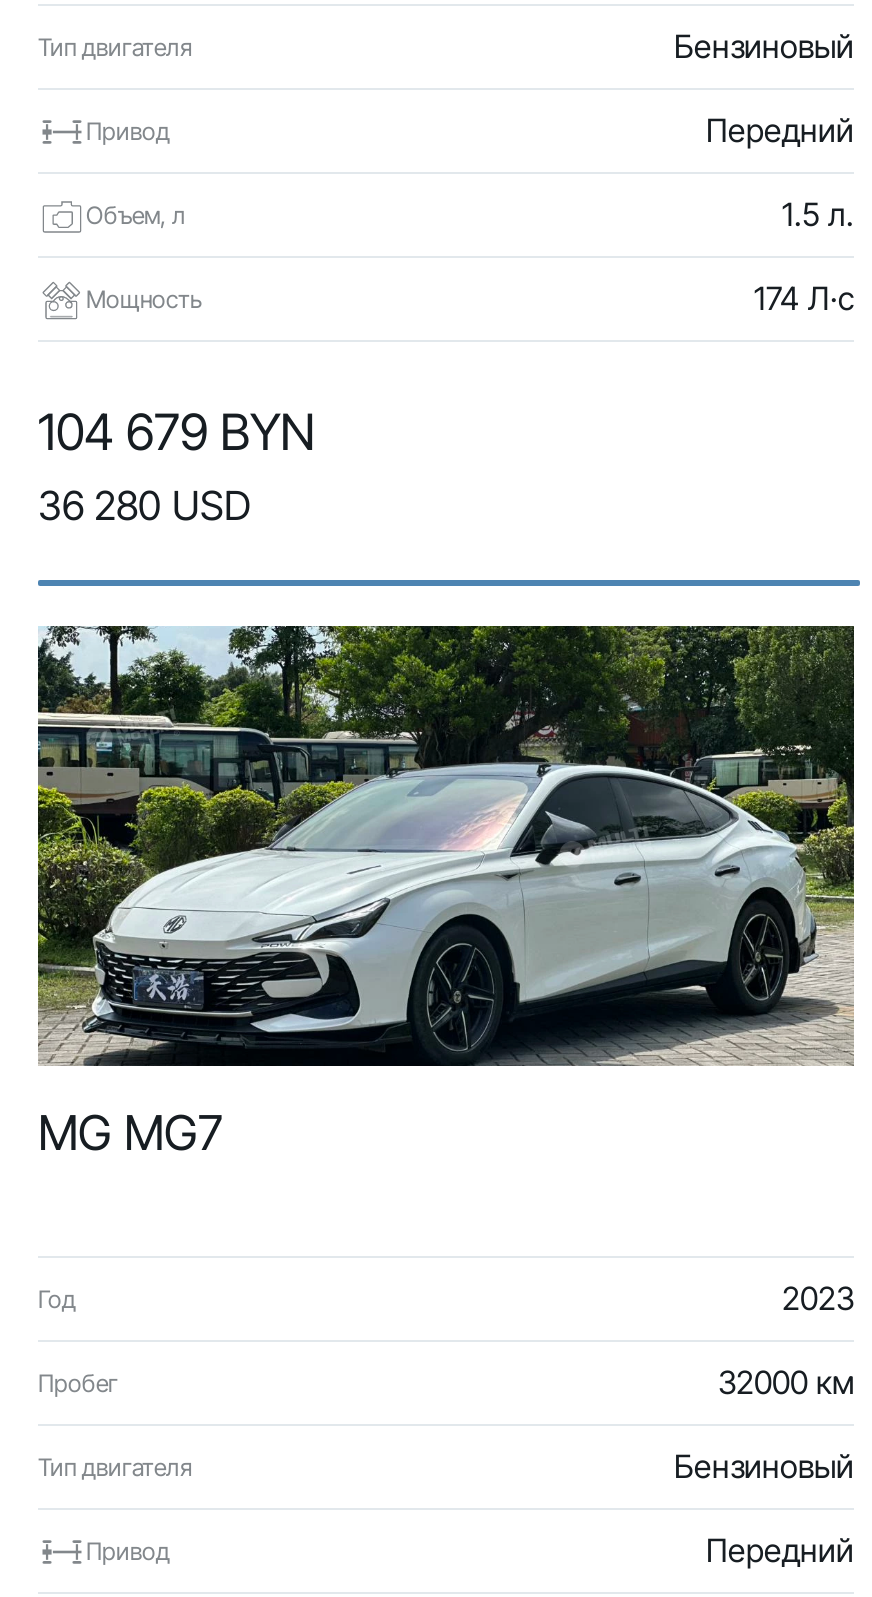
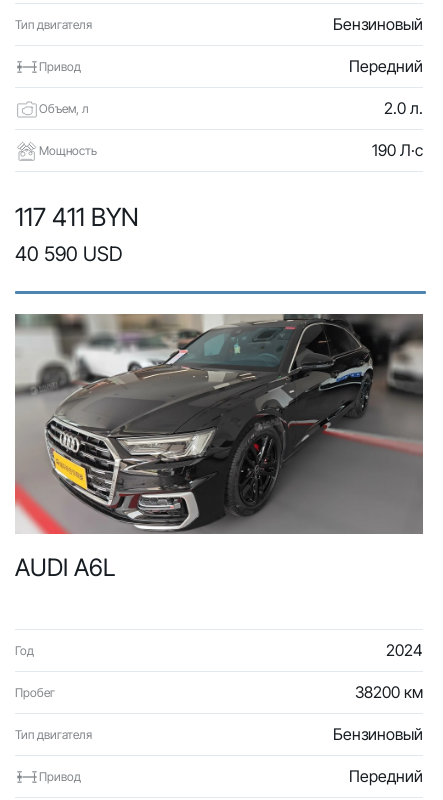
[782,194,854,234] 1.5 л. -> [384,98,423,118] 2.0 л.
[754,278,854,318] 174 Л·с -> [372,140,423,160] 190 Л·с
[38,402,316,530] 104 679 BYN | 36 280 USD -> [15,202,139,266] 117 411 BYN | 40 590 USD
[36,624,854,1162] [image] | MG MG7 -> [14,313,424,582] [image] | AUDI A6L
[782,1278,854,1318] 2023 -> [386,640,423,660] 2024
[718,1362,854,1402] 32000 км -> [355,682,423,702] 38200 км

